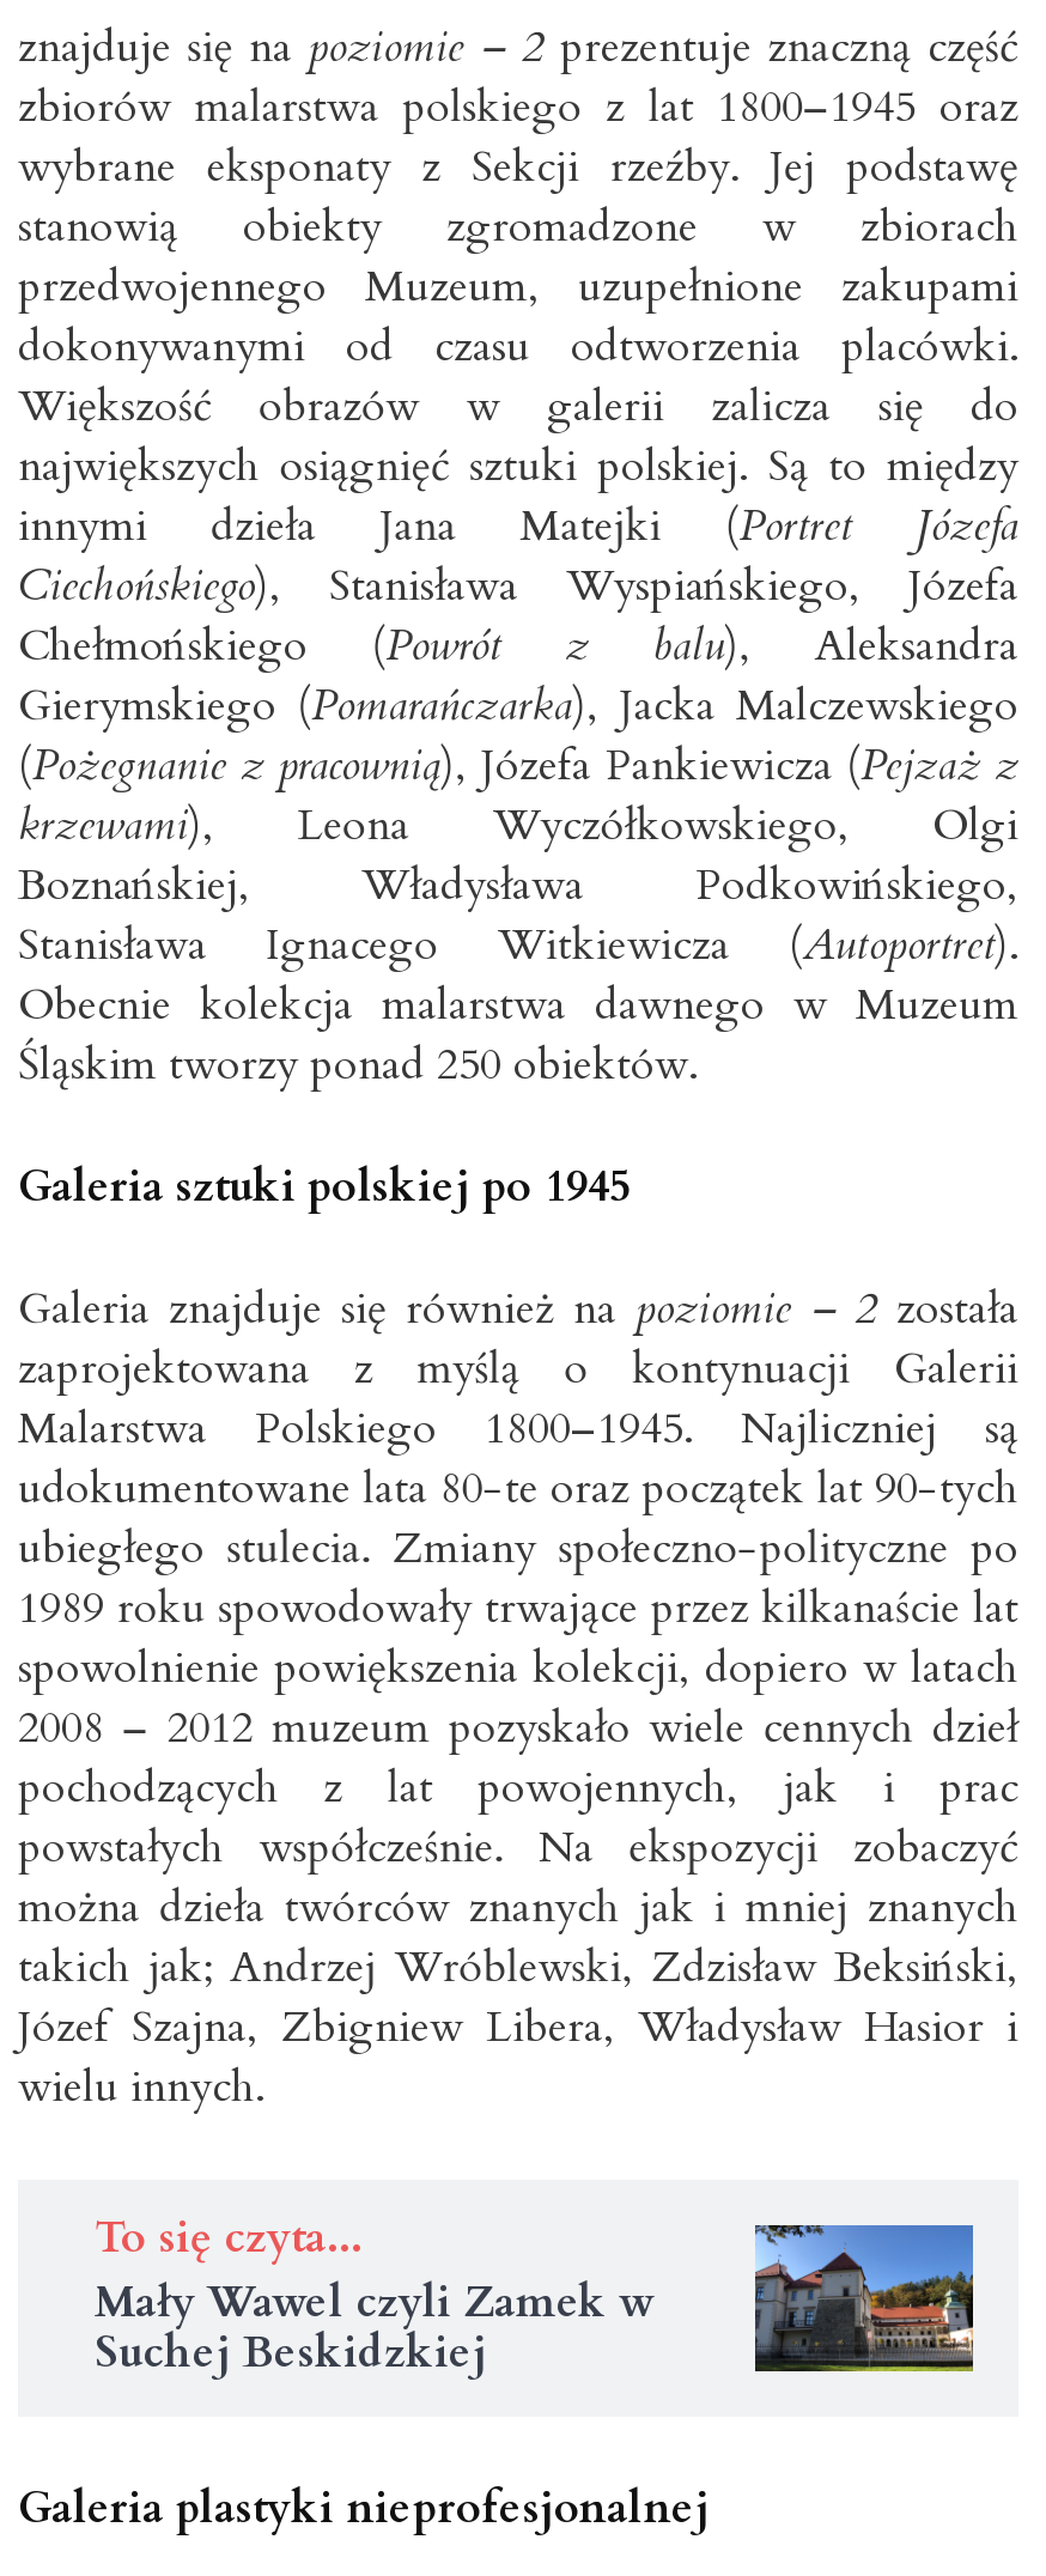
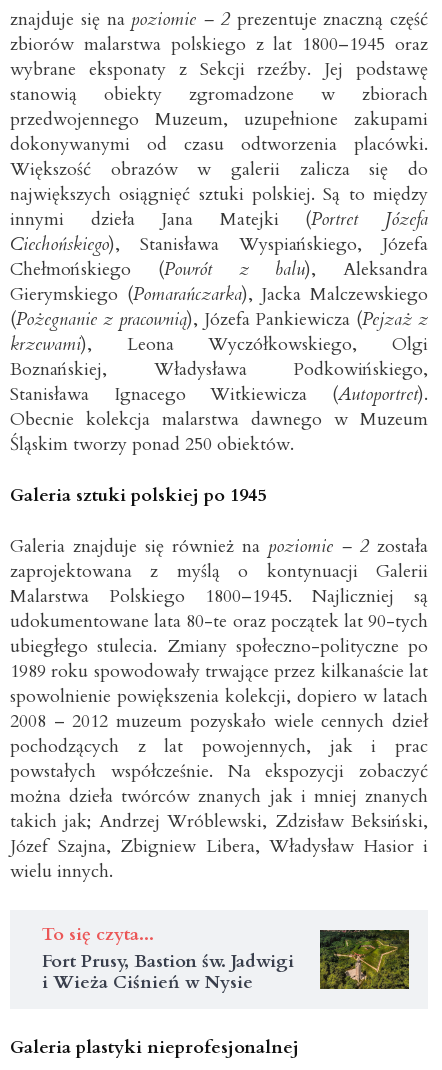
[753,2222,975,2375] [image] -> [318,929,410,991] [image]
[95,2272,655,2382] Mały Wawel czyli Zamek w | Suchej Beskidzkiej -> [42,949,294,995] Fort Prusy, Bastion św. Jadwigi | i Wieża Ciśnień w Nysie

